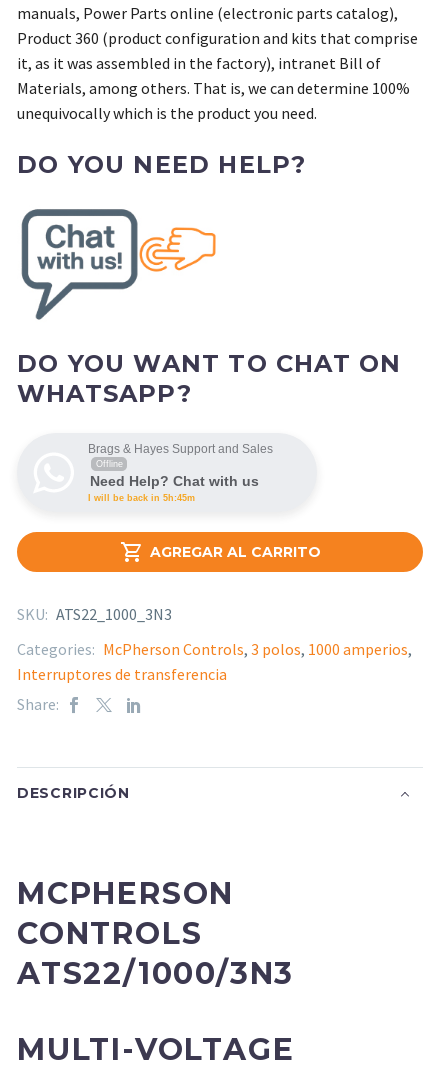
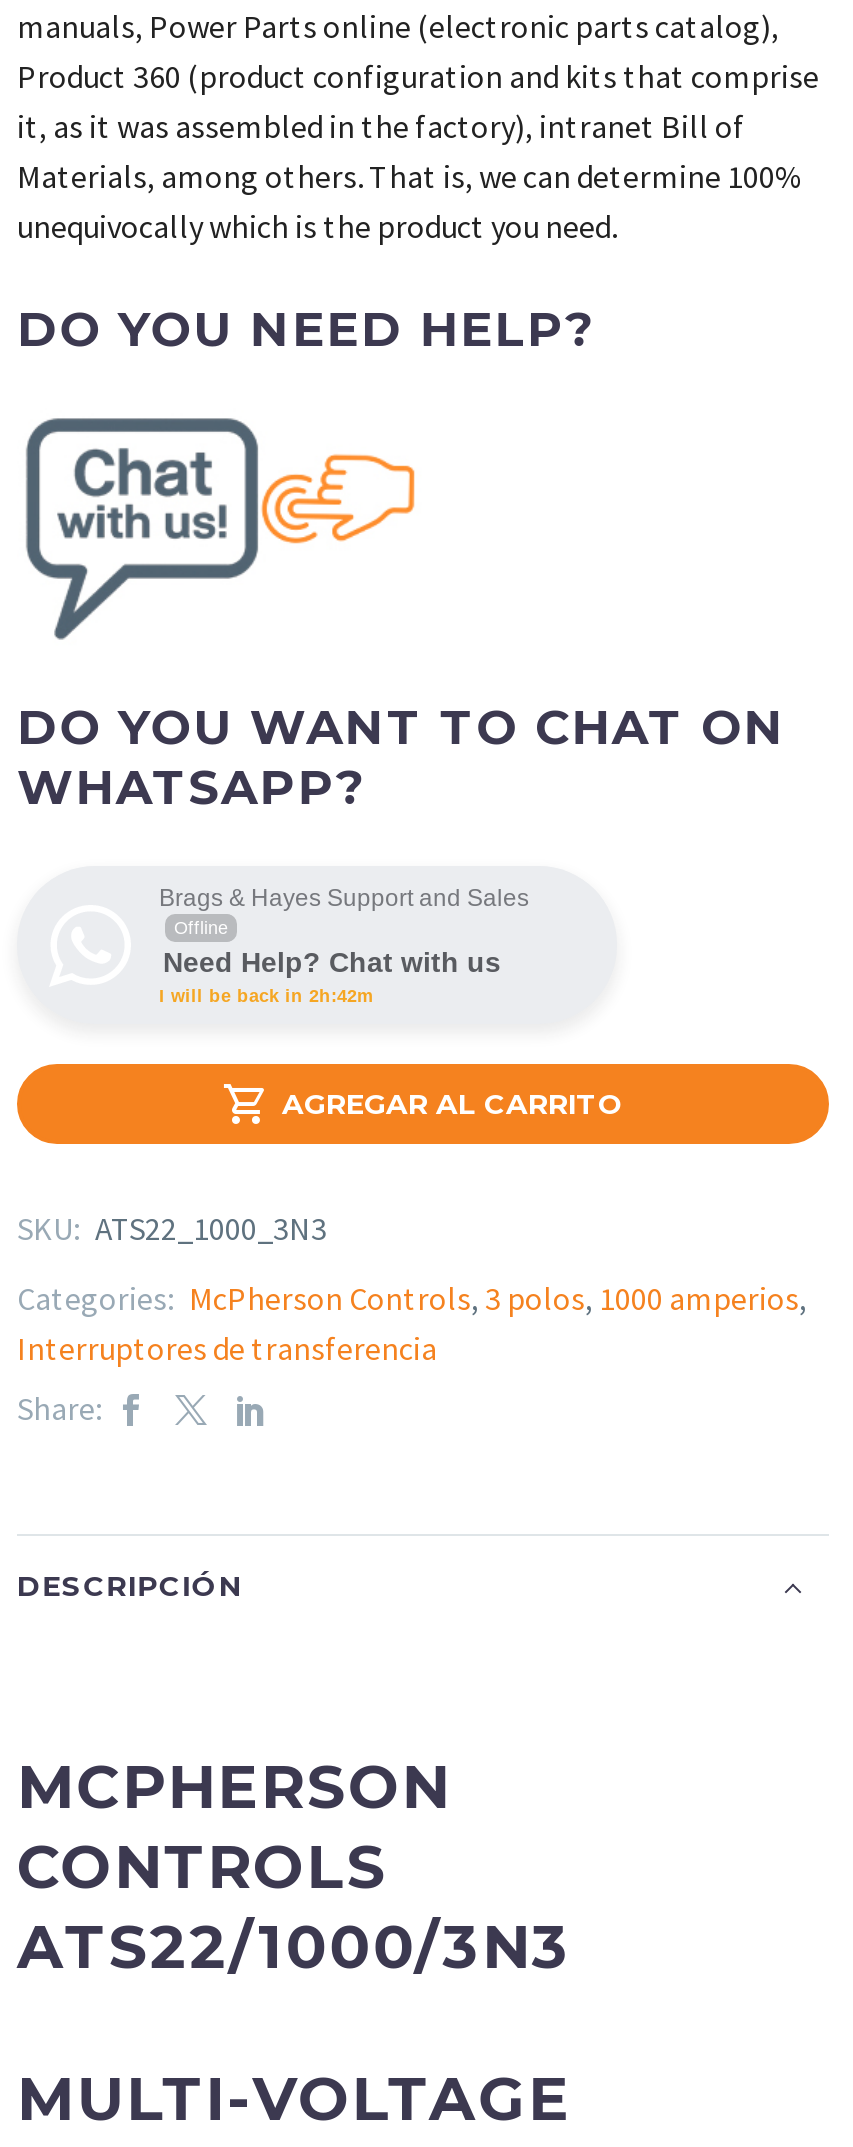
[88,493,195,503] I will be back in 5h:45m -> [159,987,373,1007] I will be back in 2h:42m

